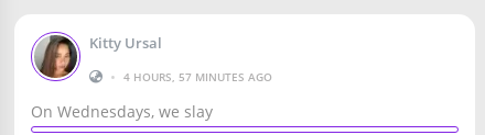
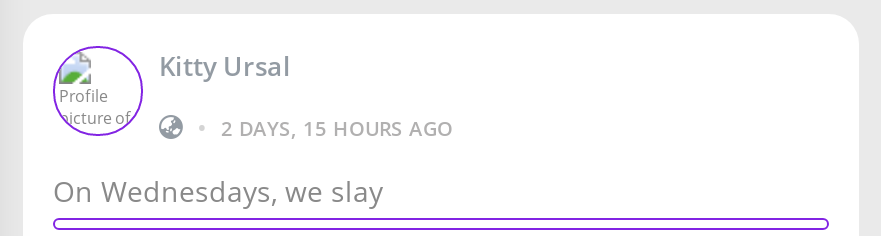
[33,34,272,87] [image] | • 4 HOURS, 57 MINUTES AGO -> [57,50,453,146] [image] | • 2 DAYS, 15 HOURS AGO

